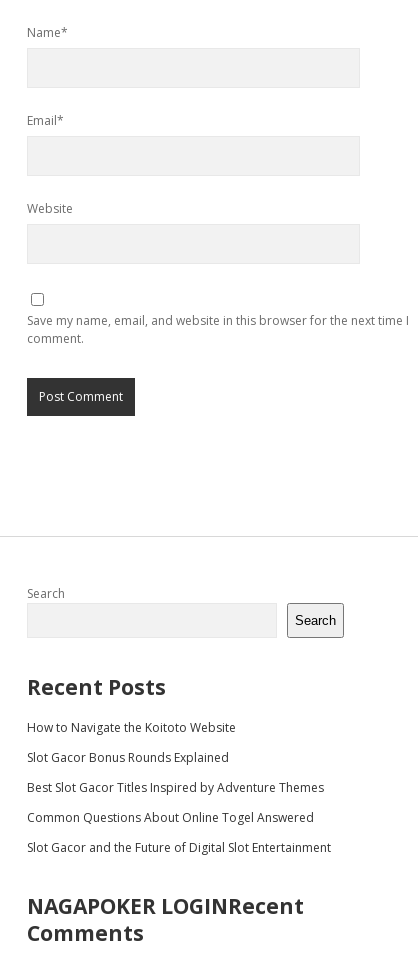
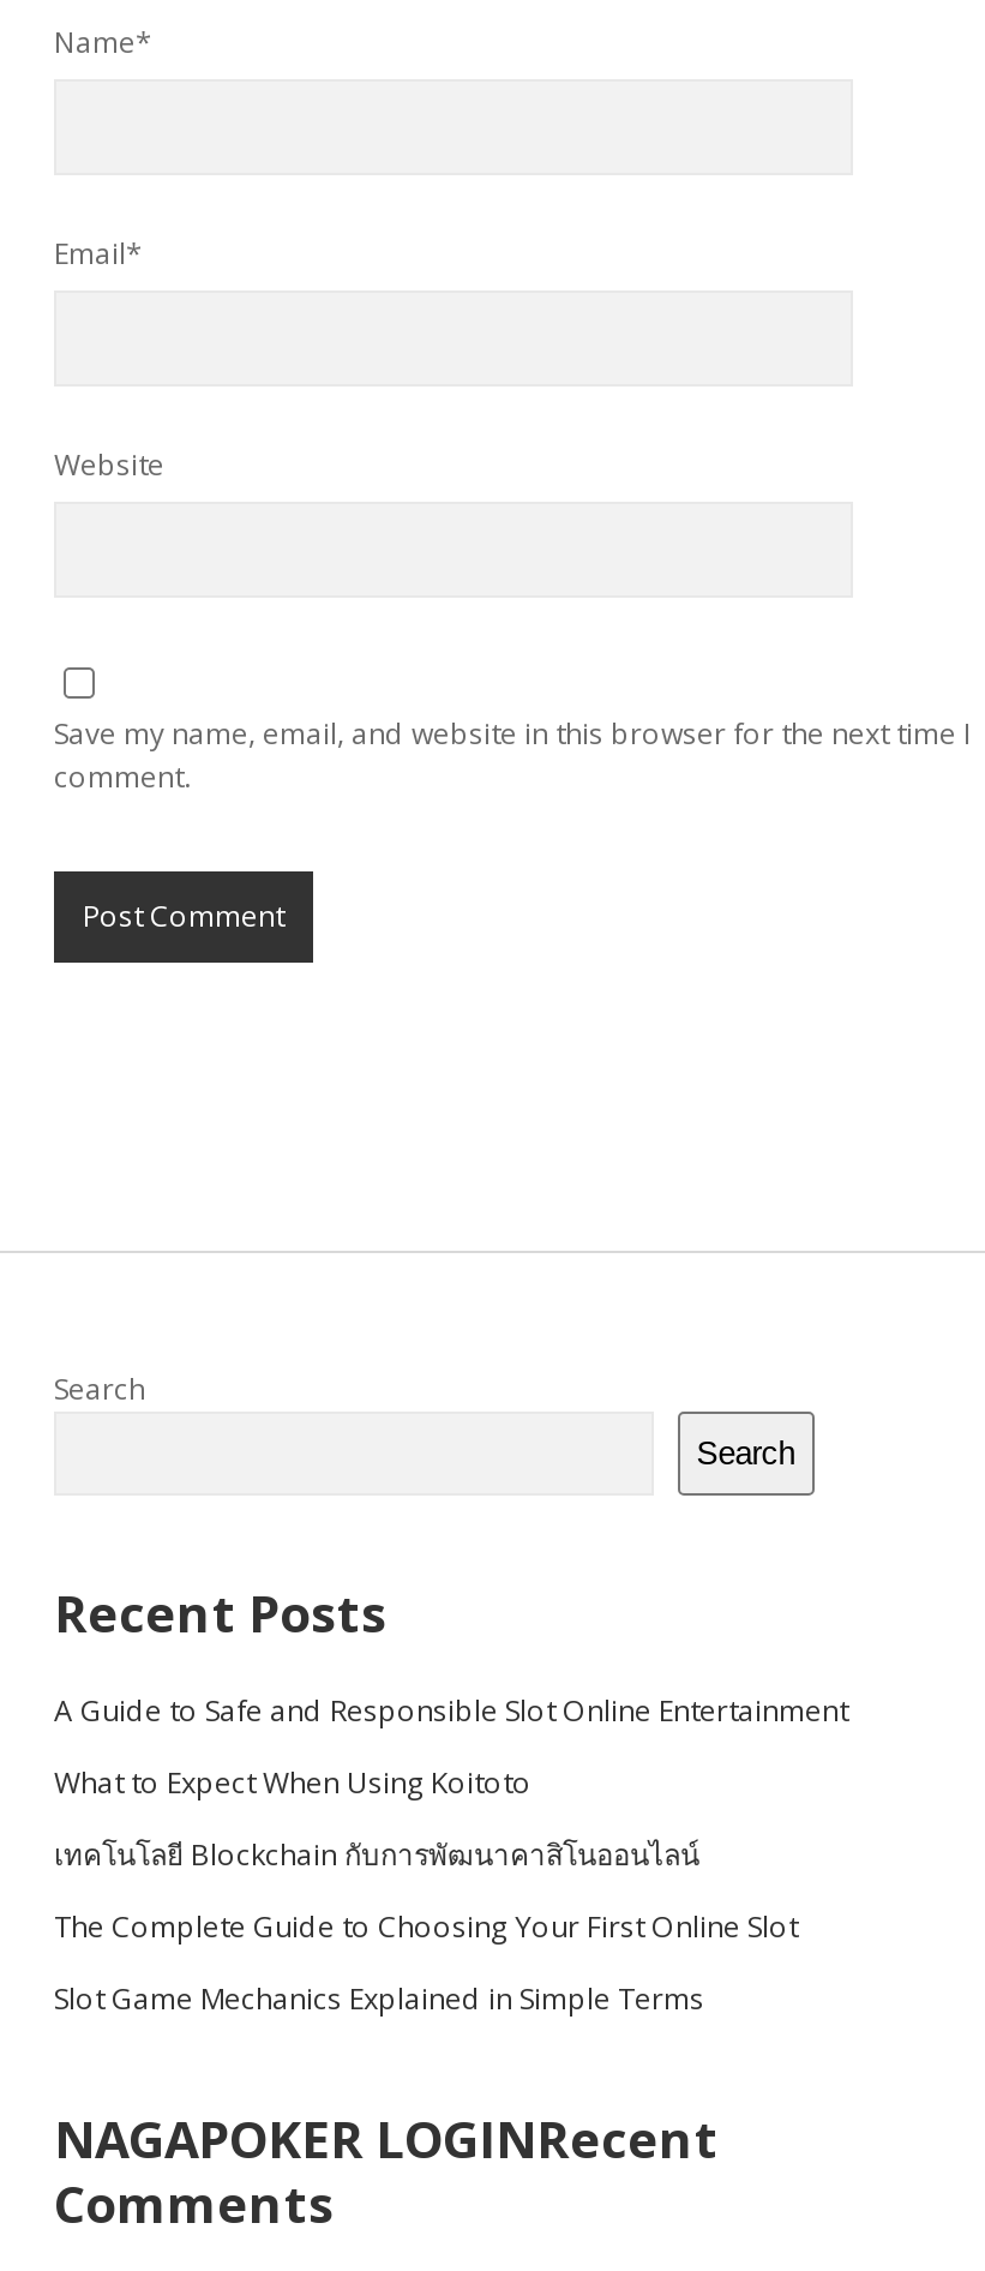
[27,719,236,736] How to Navigate the Koitoto Website -> [54,1690,848,1731] A Guide to Safe and Responsible Slot Online Entertainment
[27,749,229,766] Slot Gacor Bonus Rounds Explained -> [54,1762,531,1803] What to Expect When Using Koitoto
[27,779,324,796] Best Slot Gacor Titles Inspired by Adventure Themes -> [54,1834,699,1875] เทคโนโลยี Blockchain กับการพัฒนาคาสิโนออนไลน์
[27,809,314,826] Common Questions About Online Togel Answered -> [54,1906,798,1947] The Complete Guide to Choosing Your First Online Slot
[27,839,331,856] Slot Gacor and the Future of Digital Slot Entertainment -> [54,1978,704,2019] Slot Game Mechanics Explained in Simple Terms

